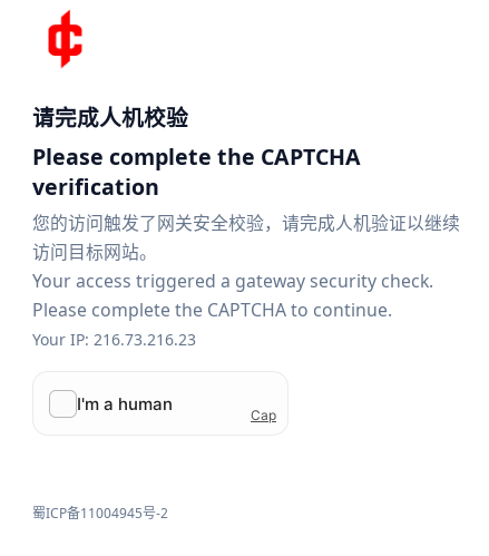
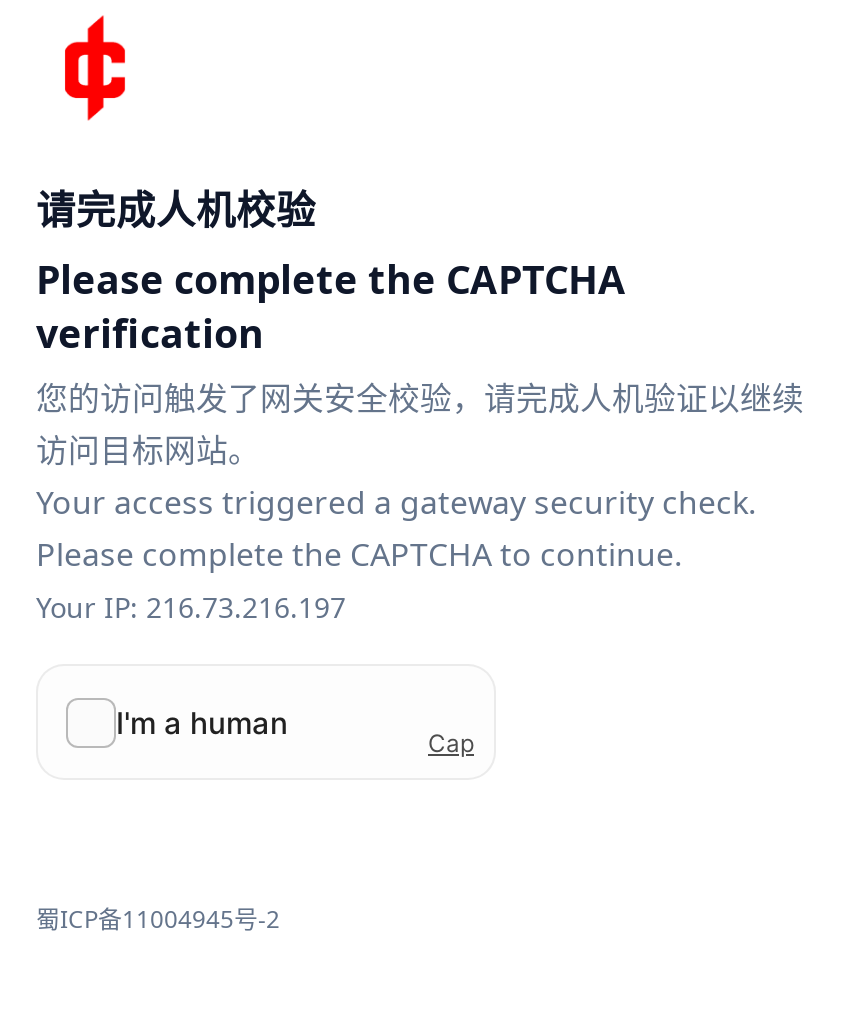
[32,329,196,350] Your IP: 216.73.216.23 -> [36,588,346,626] Your IP: 216.73.216.197

